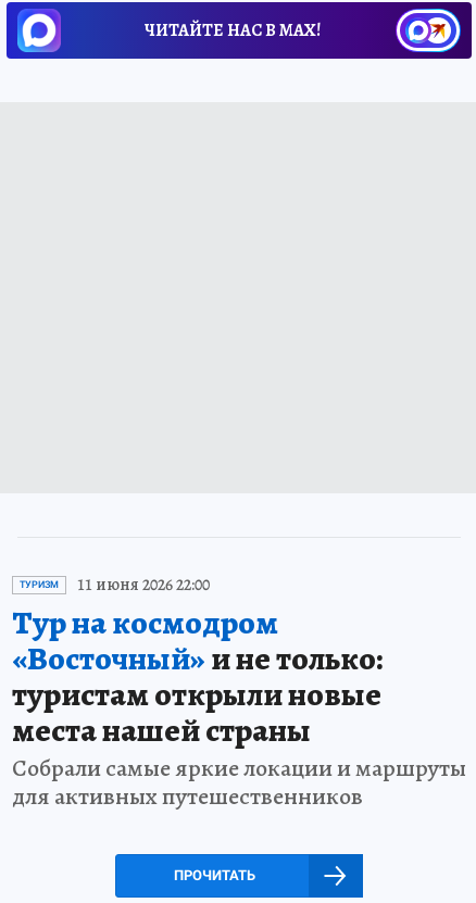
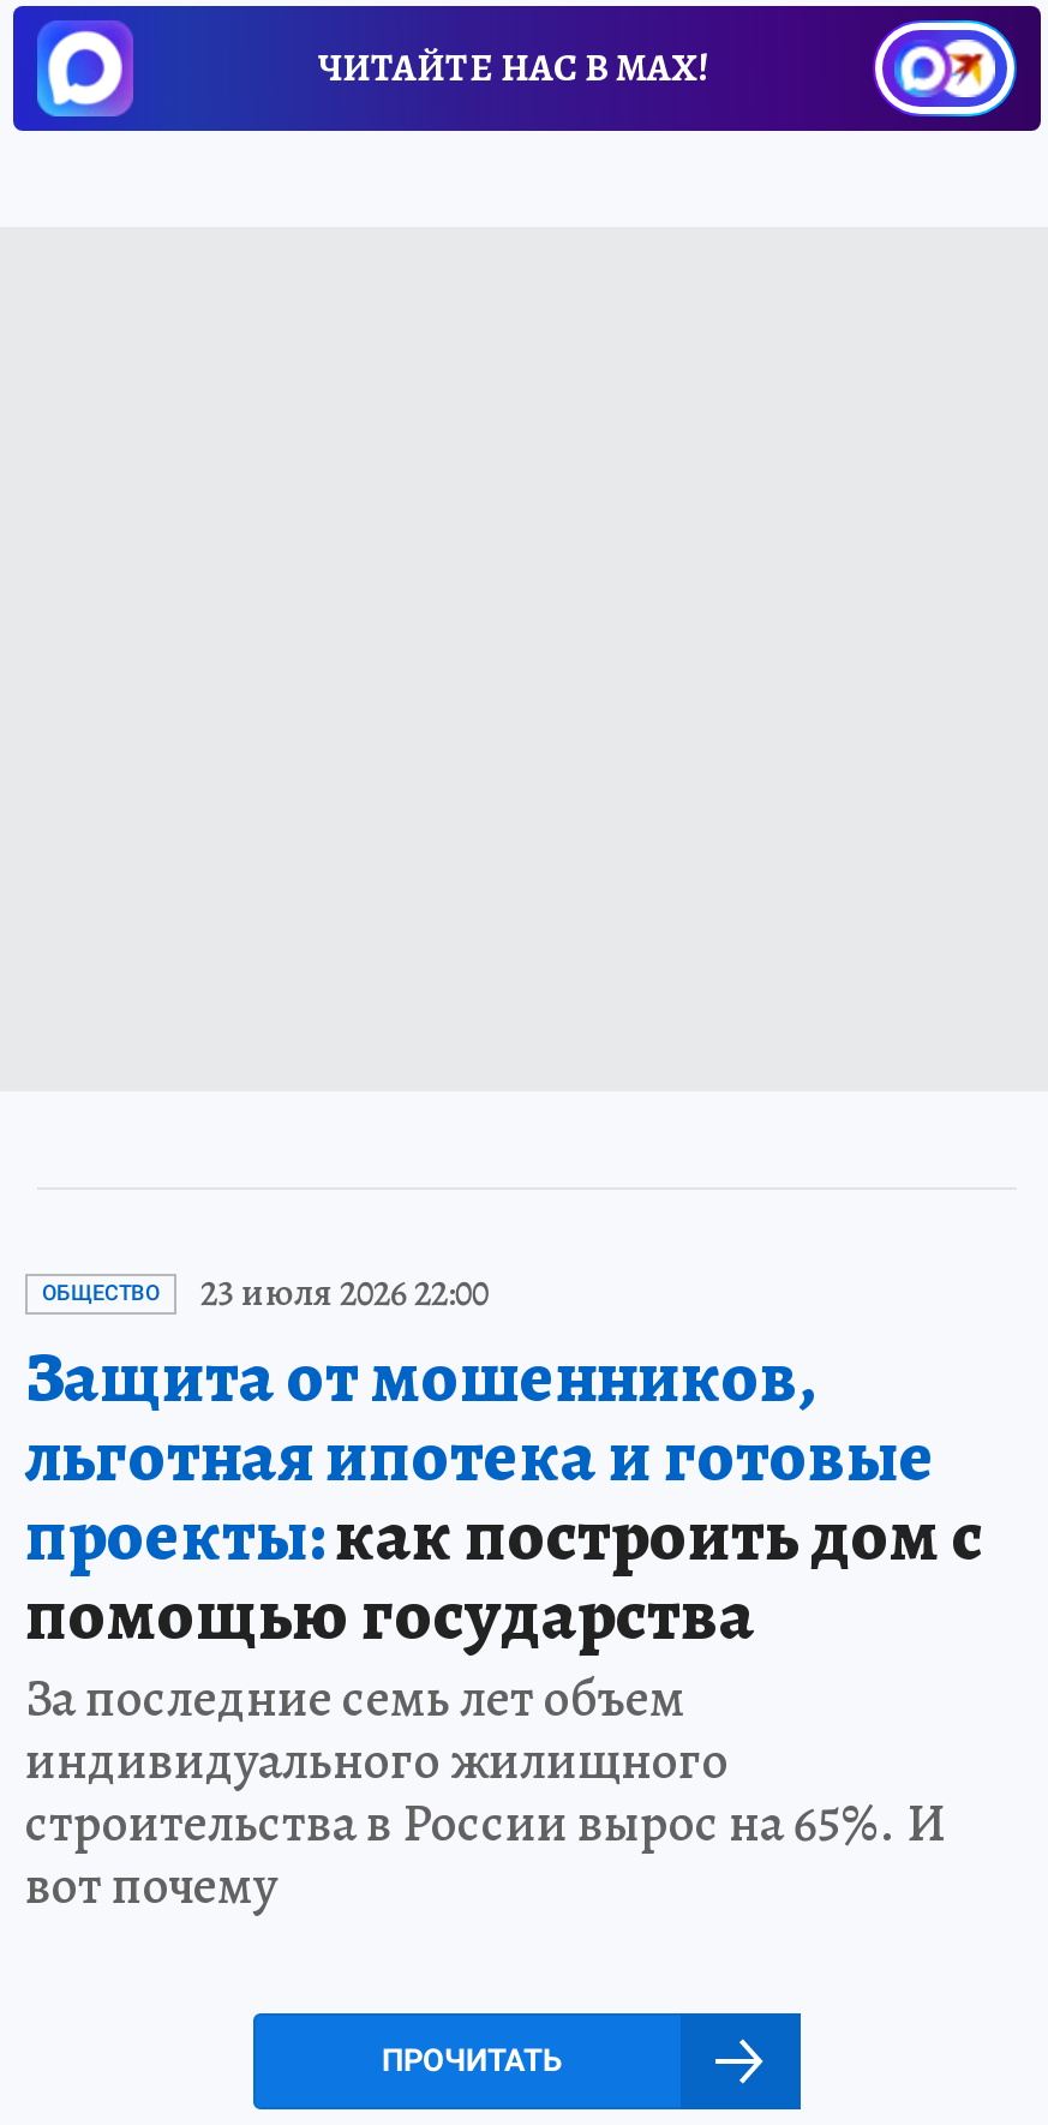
[12,573,466,813] ТУРИЗМ | 11 июня 2026 22:00 | Тур на космодром | «Восточный»и не только: | туристам открыли новые | места нашей страны | Собрали самые яркие локации и маршруты | для активных путешественников -> [25,1267,983,1922] ОБЩЕСТВО | 23 июля 2026 22:00 | Защита от мошенников, | льготная ипотека и готовые | проекты:как построить дом с | помощью государства | За последние семь лет объем | индивидуального жилищного | строительства в России вырос на 65%. И | вот почему

